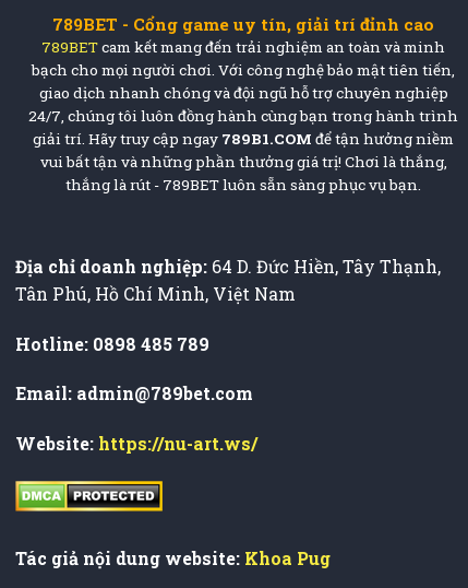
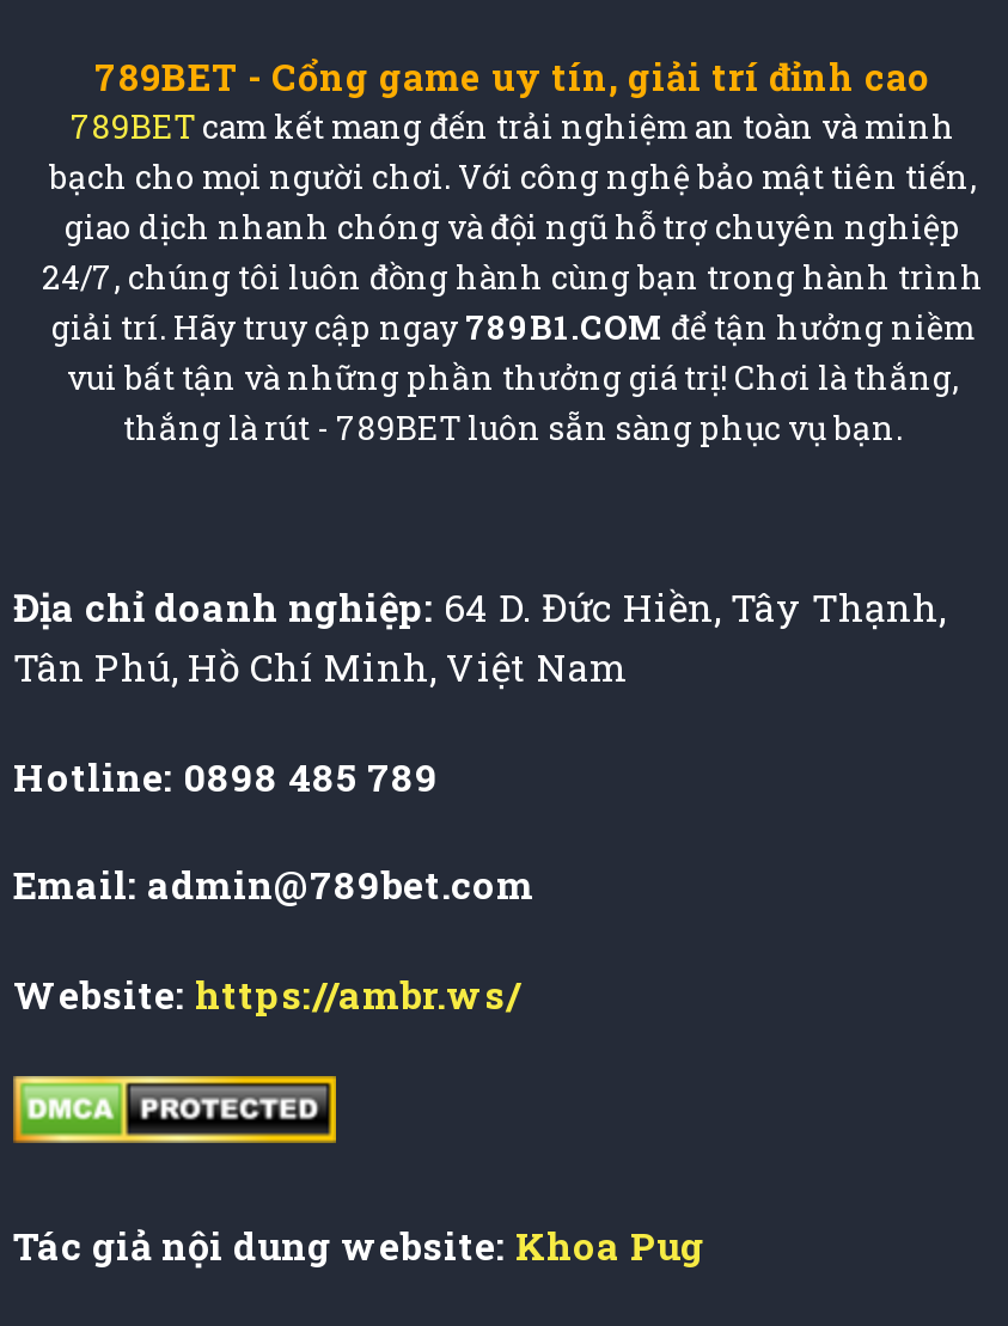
[15,432,257,455] Website: https://nu-art.ws/ -> [13,969,520,1019] Website: https://ambr.ws/

